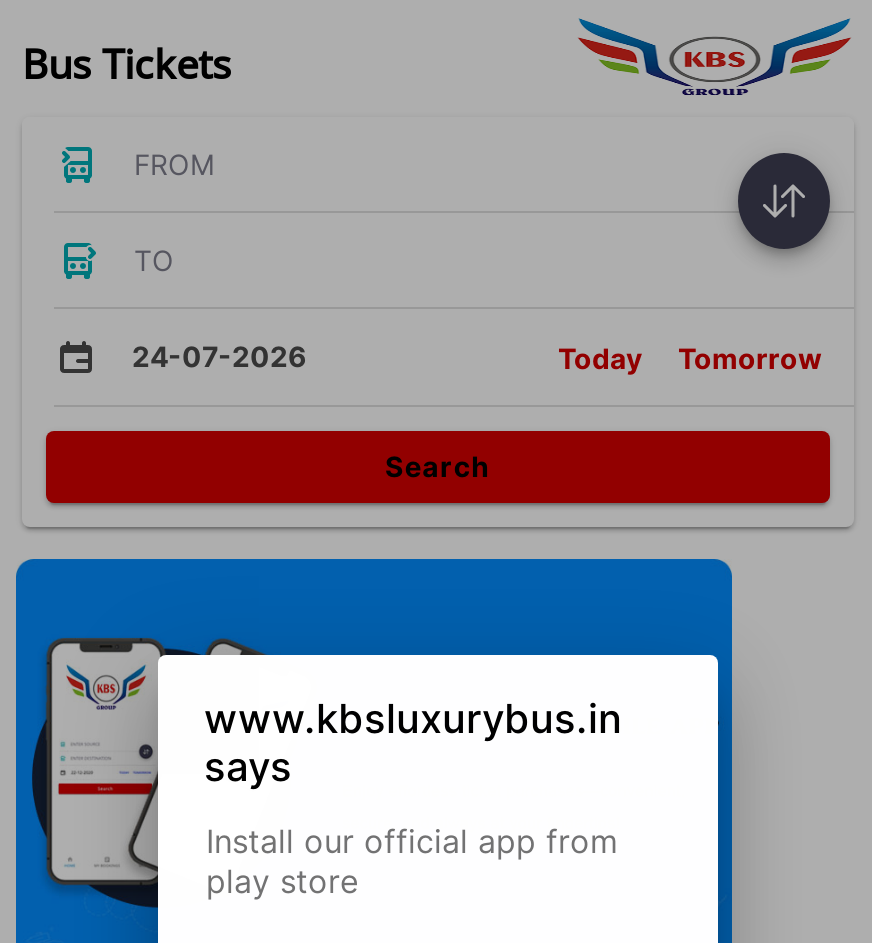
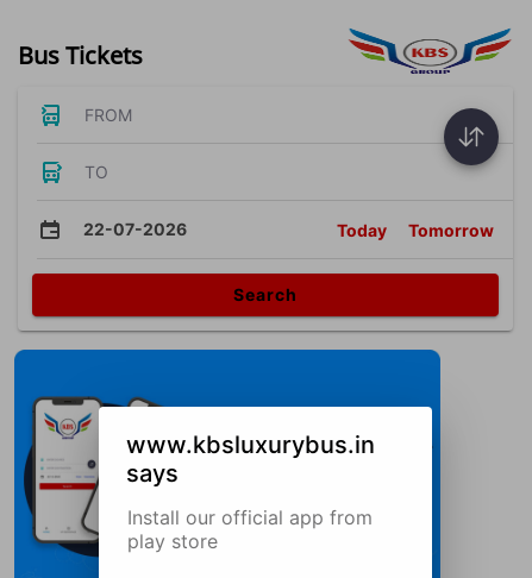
[132,339,306,373] 24-07-2026 -> [83,219,187,239] 22-07-2026

